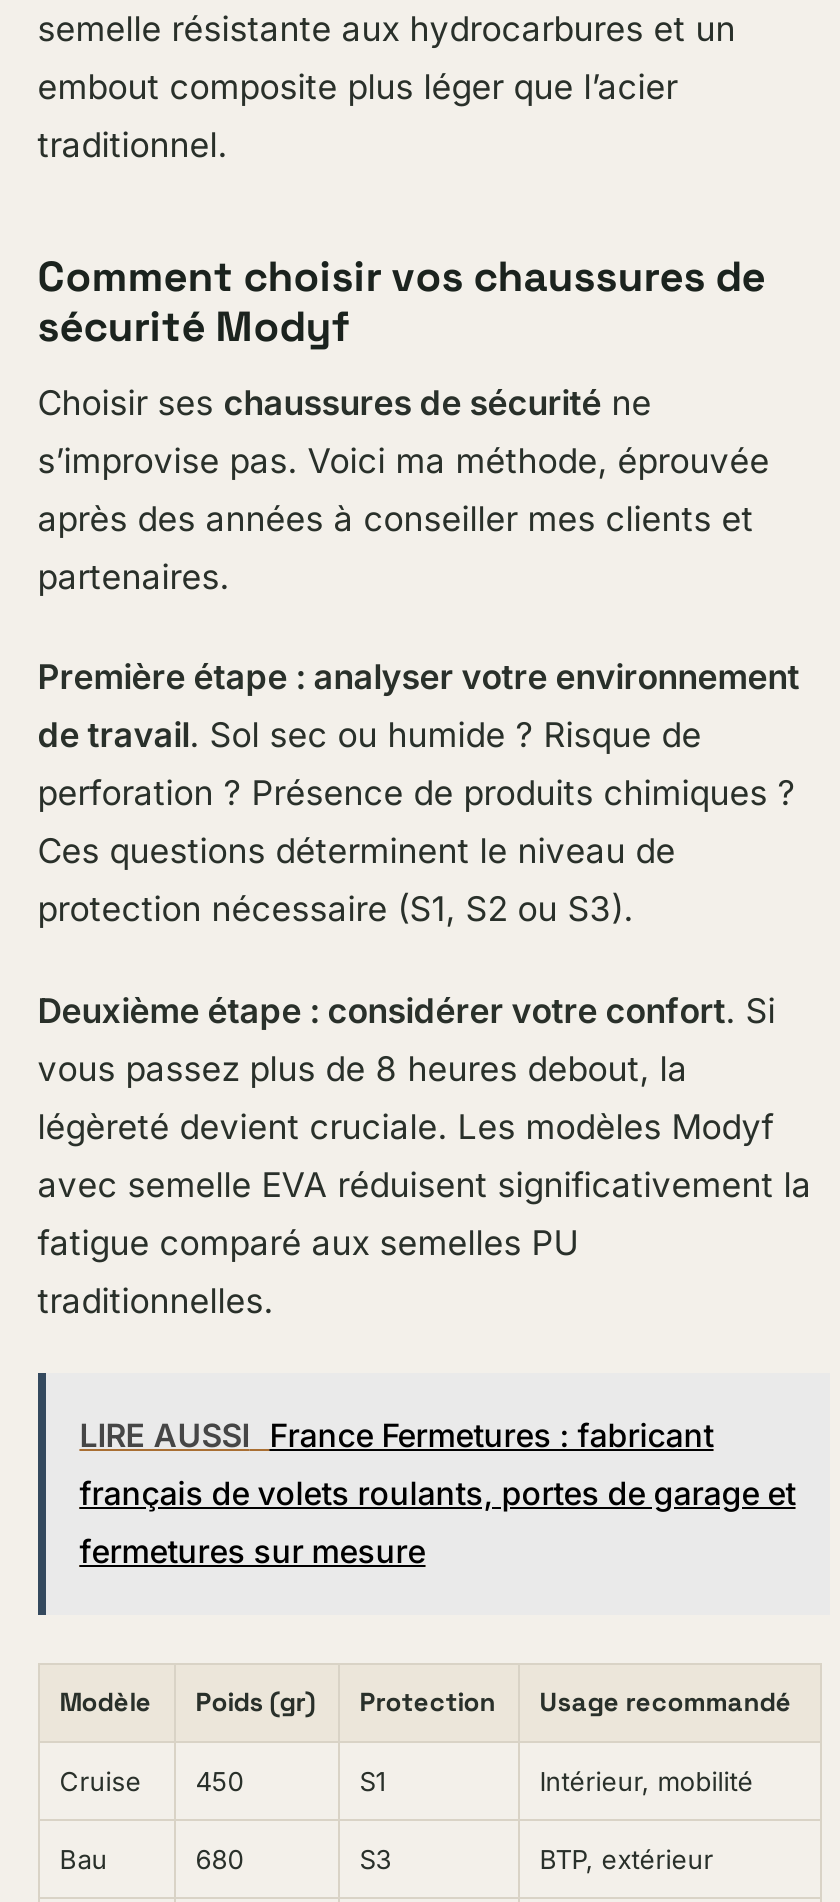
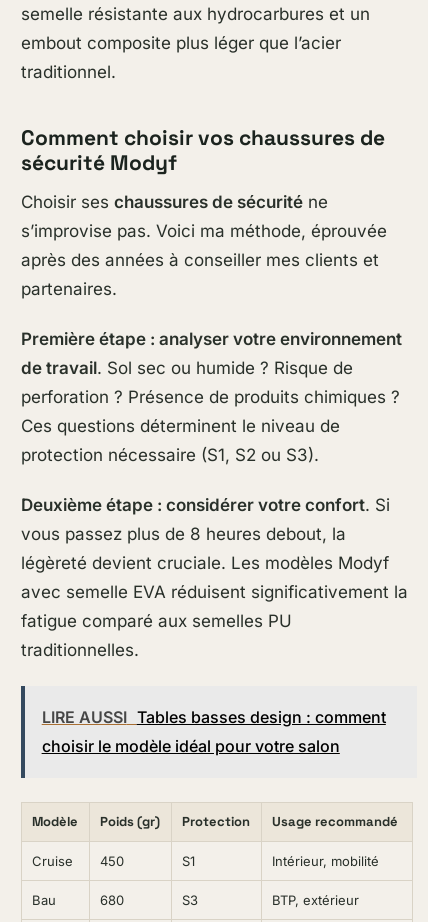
[79,1414,795,1570] LIRE AUSSI France Fermetures : fabricant | français de volets roulants, portes de garage et | fermetures sur mesure -> [42,707,386,756] LIRE AUSSI Tables basses design : comment | choisir le modèle idéal pour votre salon

